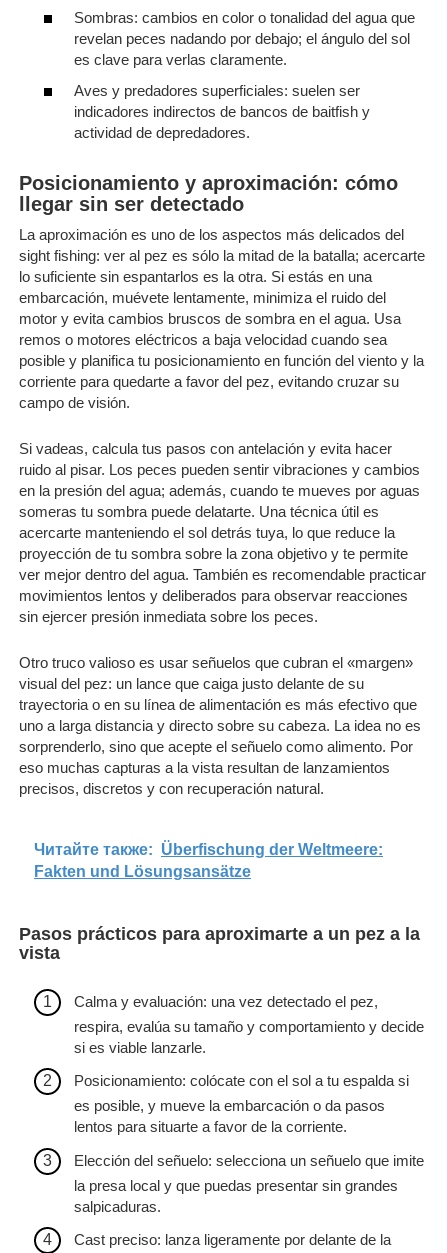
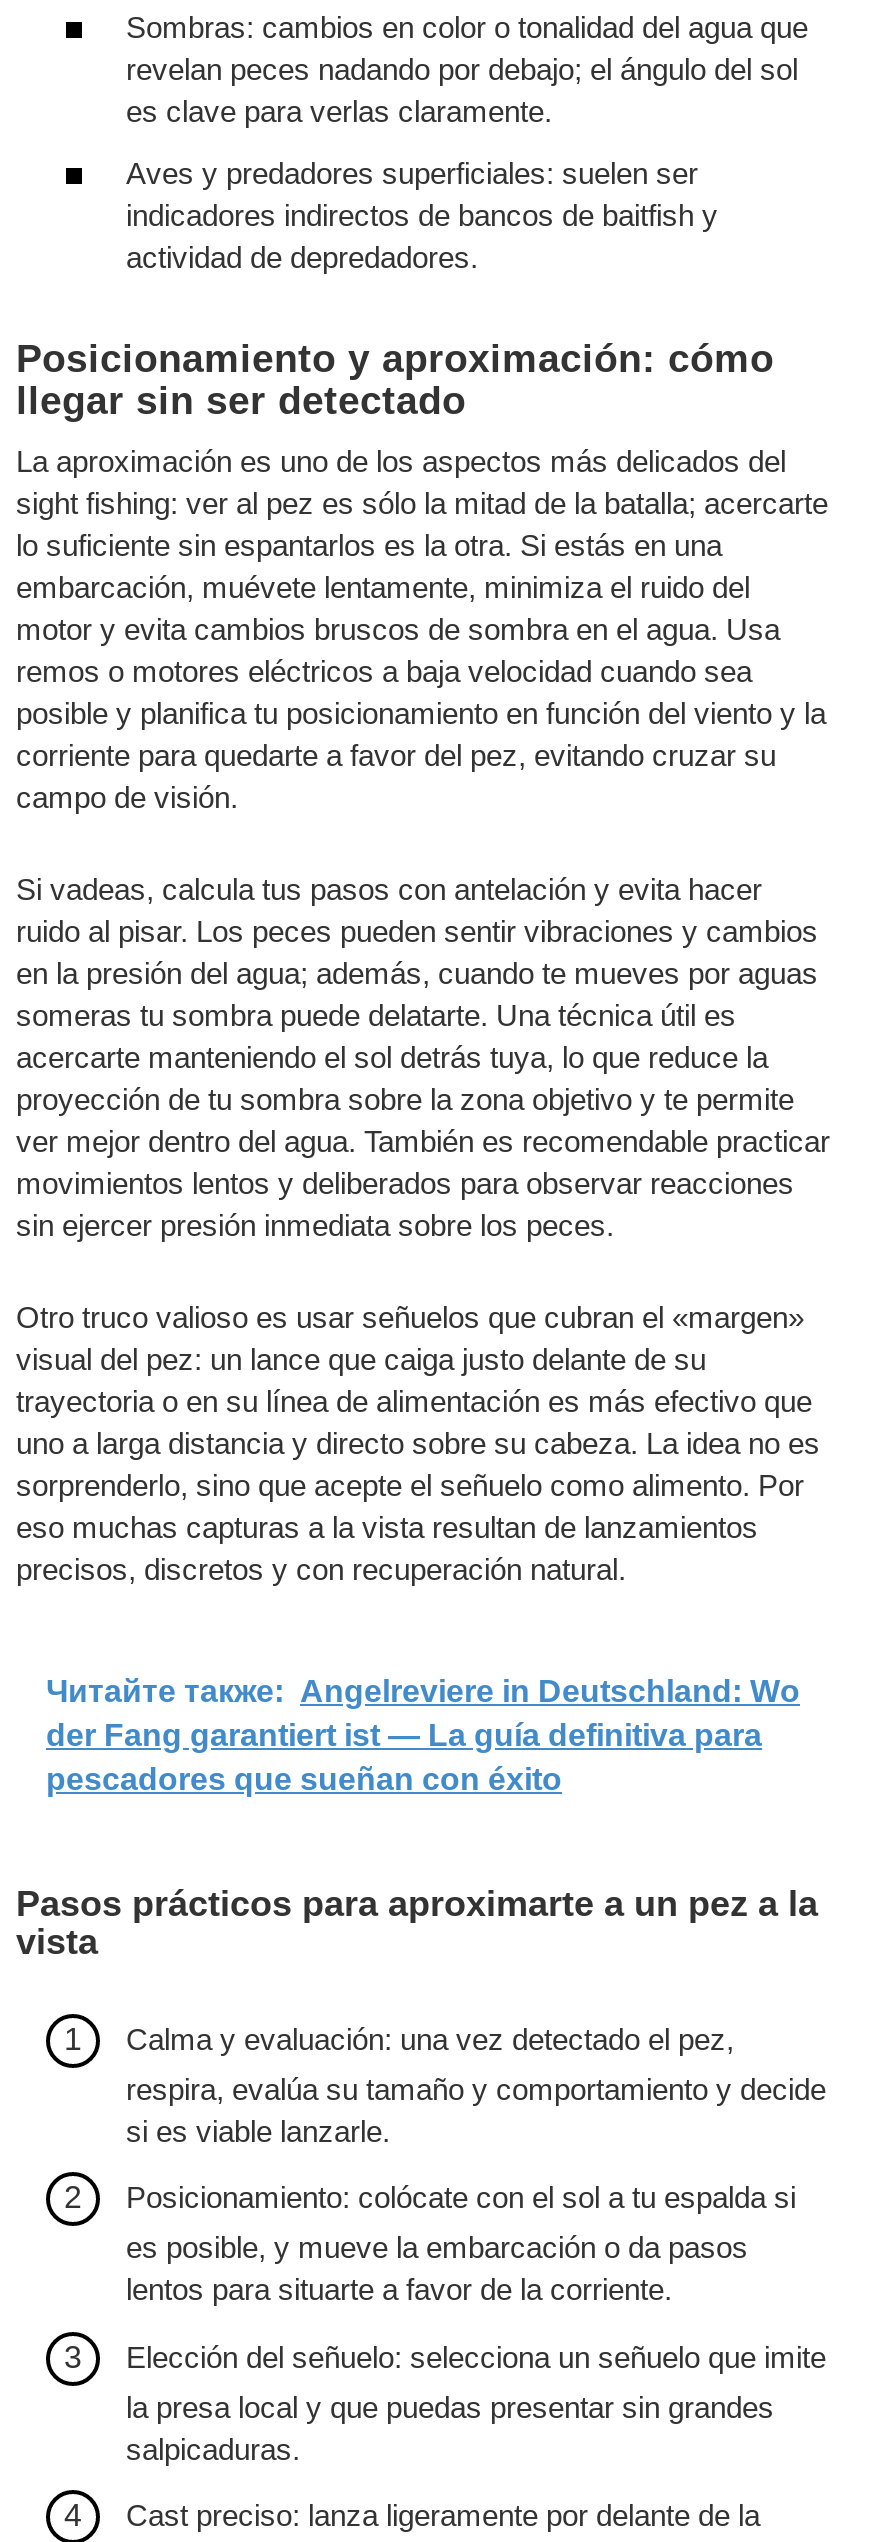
[34,841,383,880] Читайте также: Überfischung der Weltmeere: | Fakten und Lösungsansätze -> [46,1675,800,1797] Читайте также: Angelreviere in Deutschland: Wo | der Fang garantiert ist — La guía definitiva para | pescadores que sueñan con éxito

